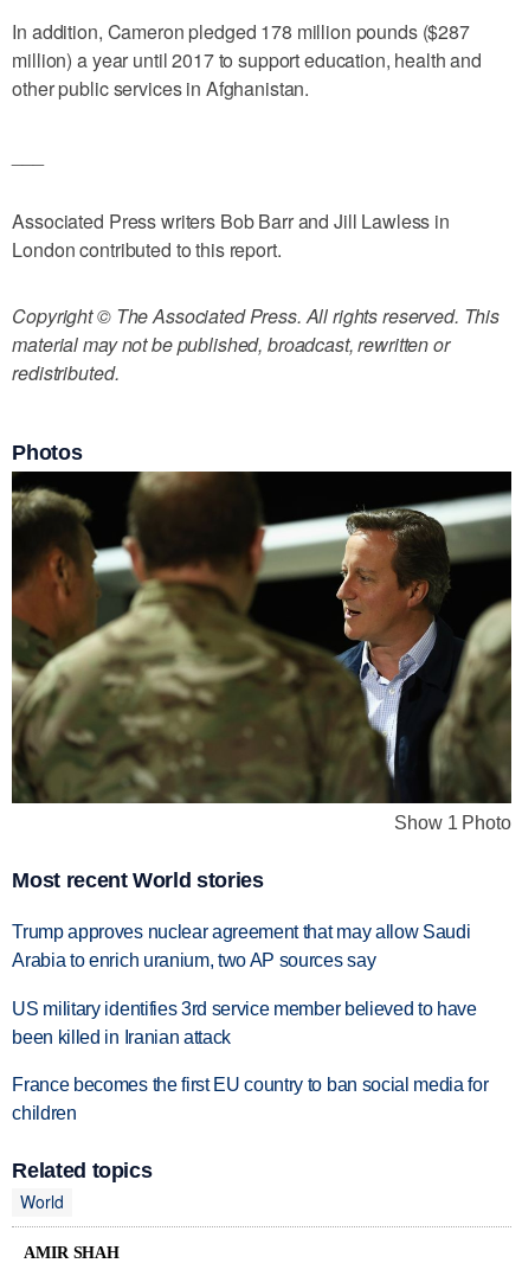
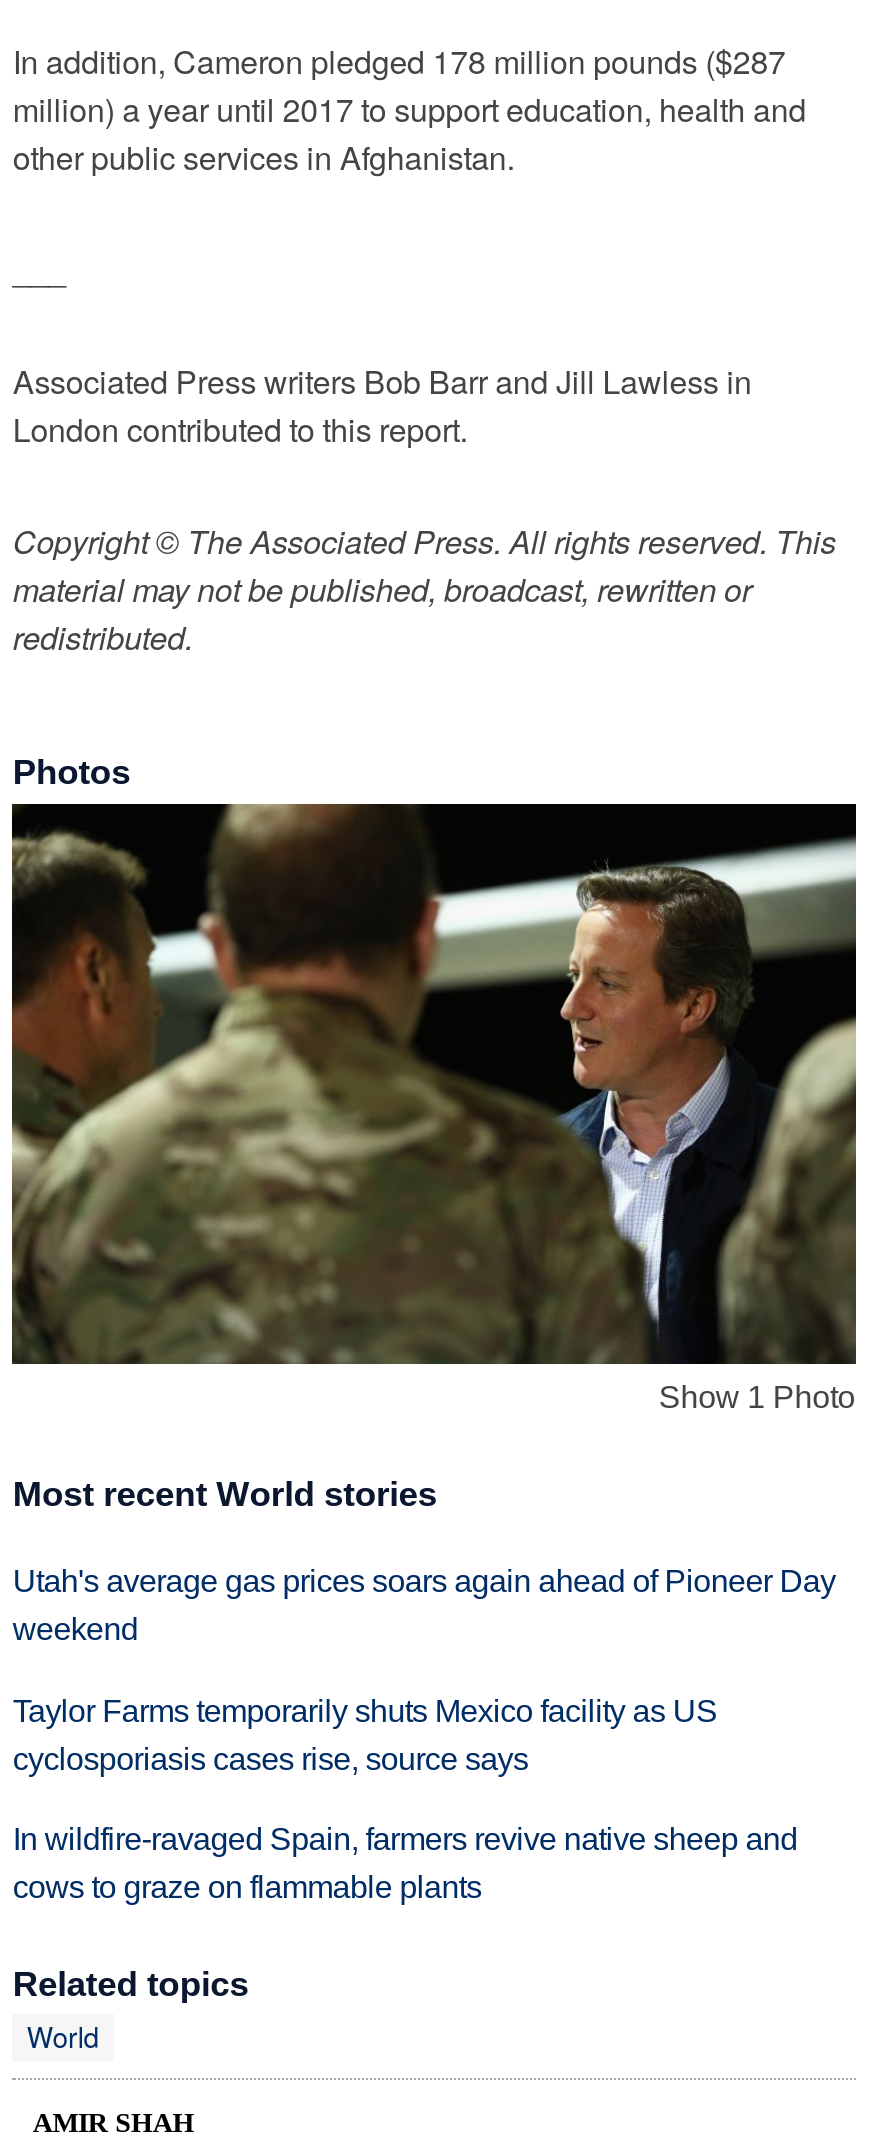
[12,921,470,970] Trump approves nuclear agreement that may allow Saudi | Arabia to enrich uranium, two AP sources say -> [13,1563,836,1645] Utah's average gas prices soars again ahead of Pioneer Day | weekend
[12,998,477,1047] US military identifies 3rd service member believed to have | been killed in Iranian attack -> [13,1693,717,1775] Taylor Farms temporarily shuts Mexico facility as US | cyclosporiasis cases rise, source says
[12,1075,488,1124] France becomes the first EU country to ban social media for | children -> [13,1823,798,1905] In wildfire-ravaged Spain, farmers revive native sheep and | cows to graze on flammable plants

